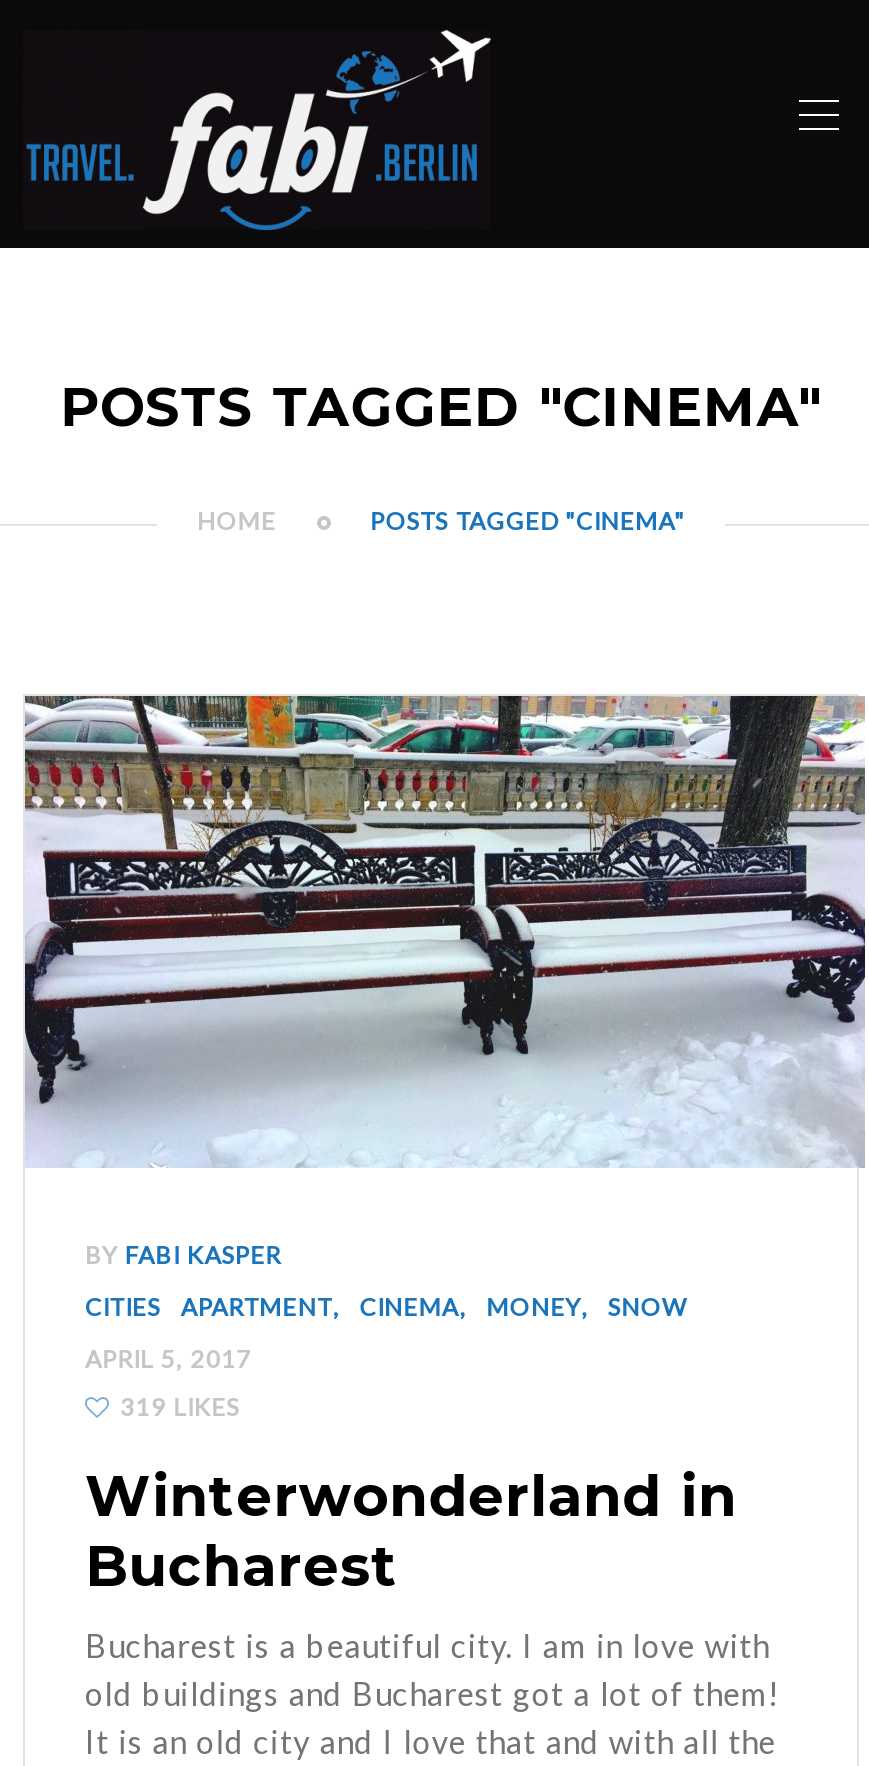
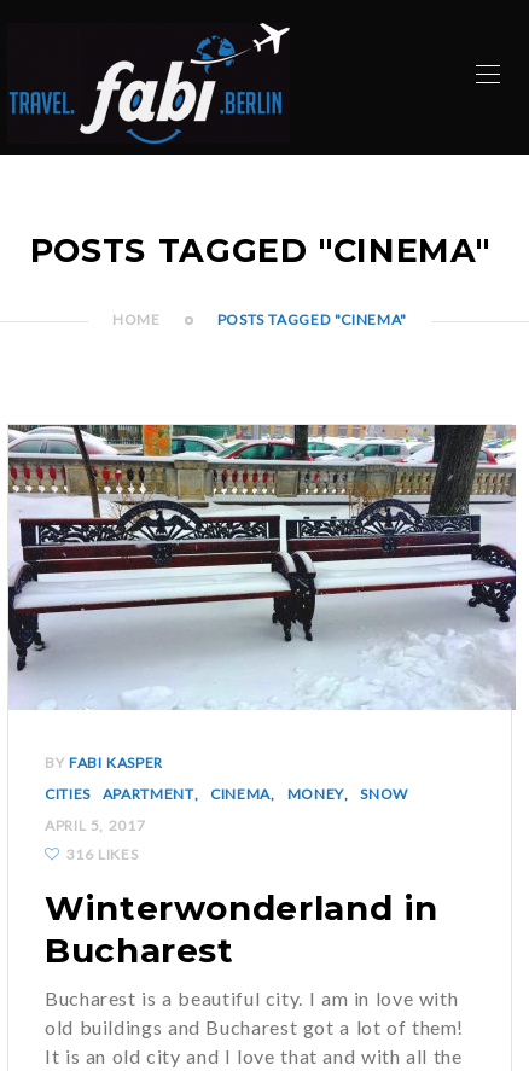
[120,1392,240,1422] 319 LIKES -> [66,845,138,863] 316 LIKES

